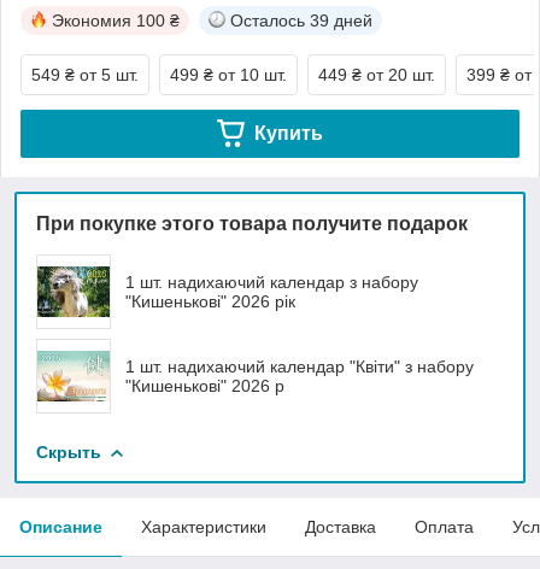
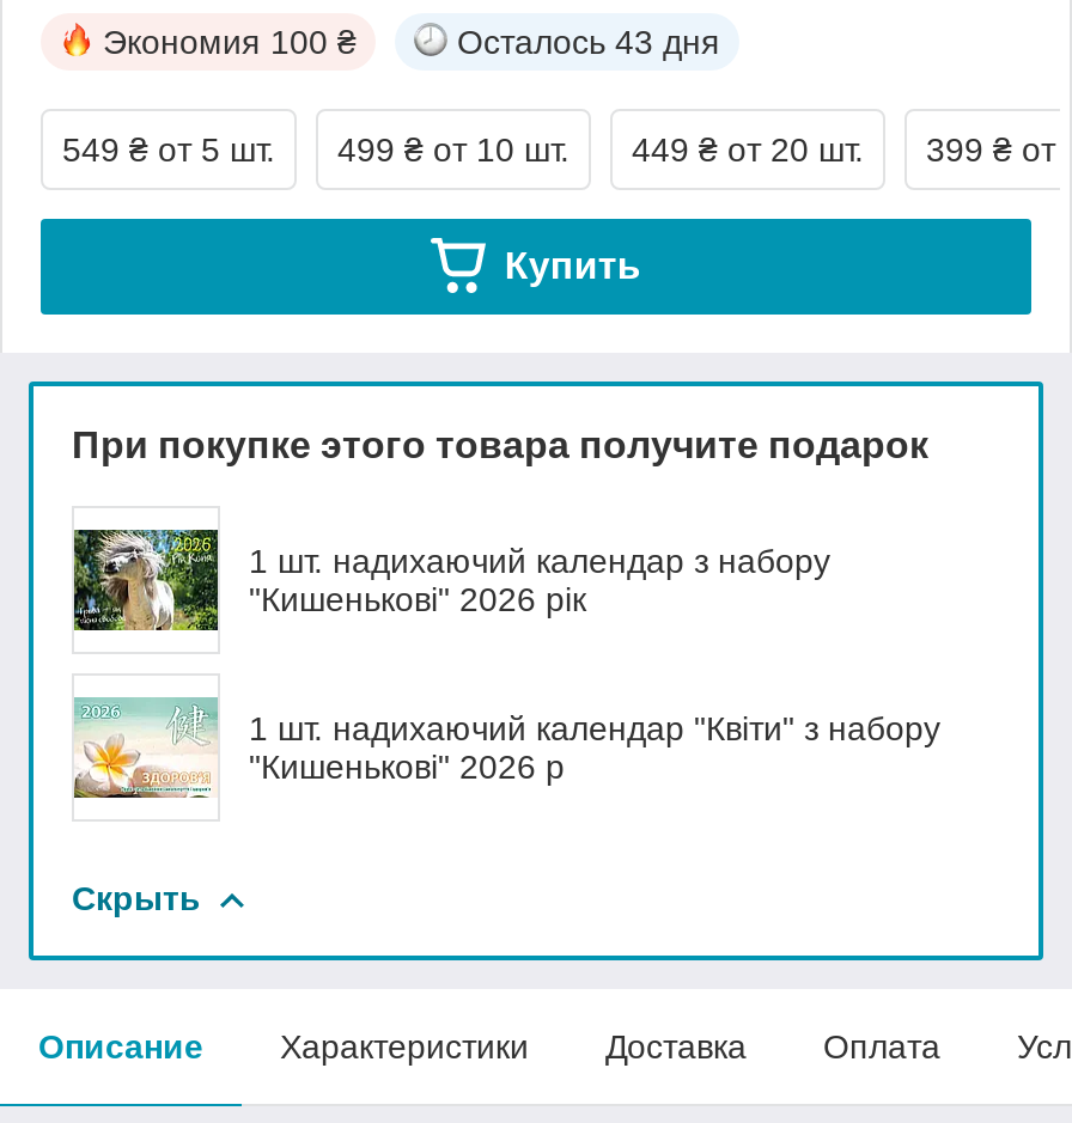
[230,11,372,30] Осталось 39 дней -> [457,22,720,61] Осталось 43 дня

